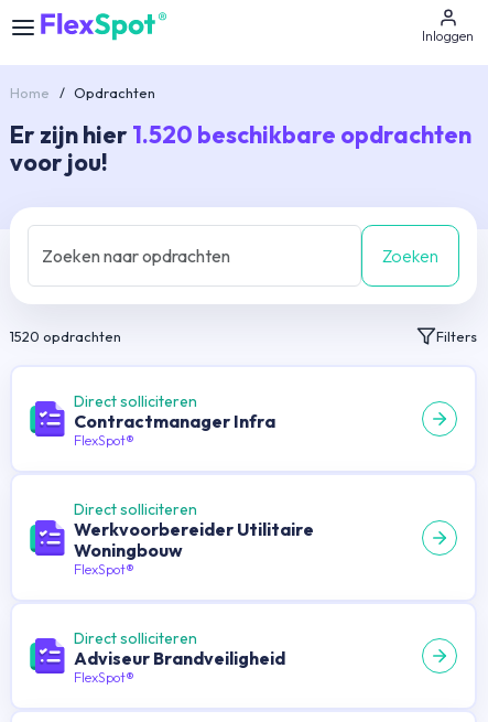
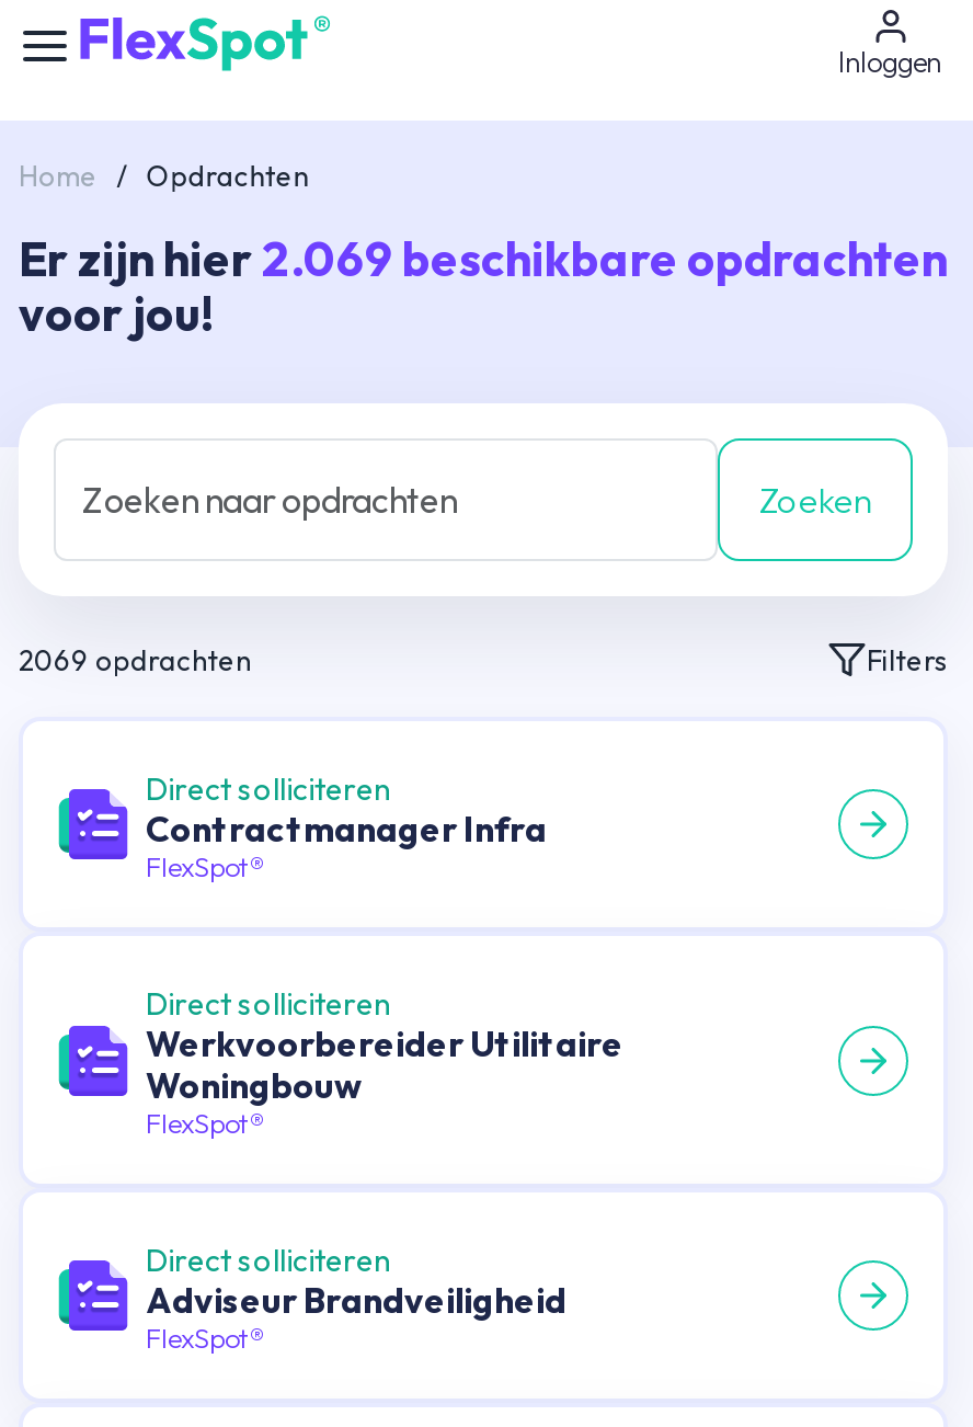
[10,119,471,150] Er zijn hier 1.520 beschikbare opdrachten -> [19,228,948,289] Er zijn hier 2.069 beschikbare opdrachten
[10,327,121,345] 1520 opdrachten -> [19,642,251,677] 2069 opdrachten

